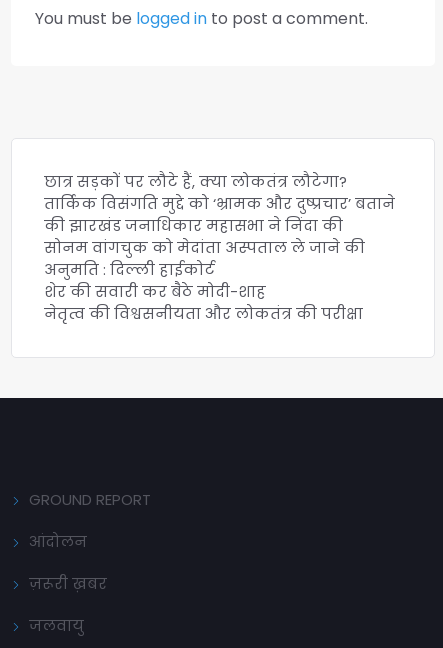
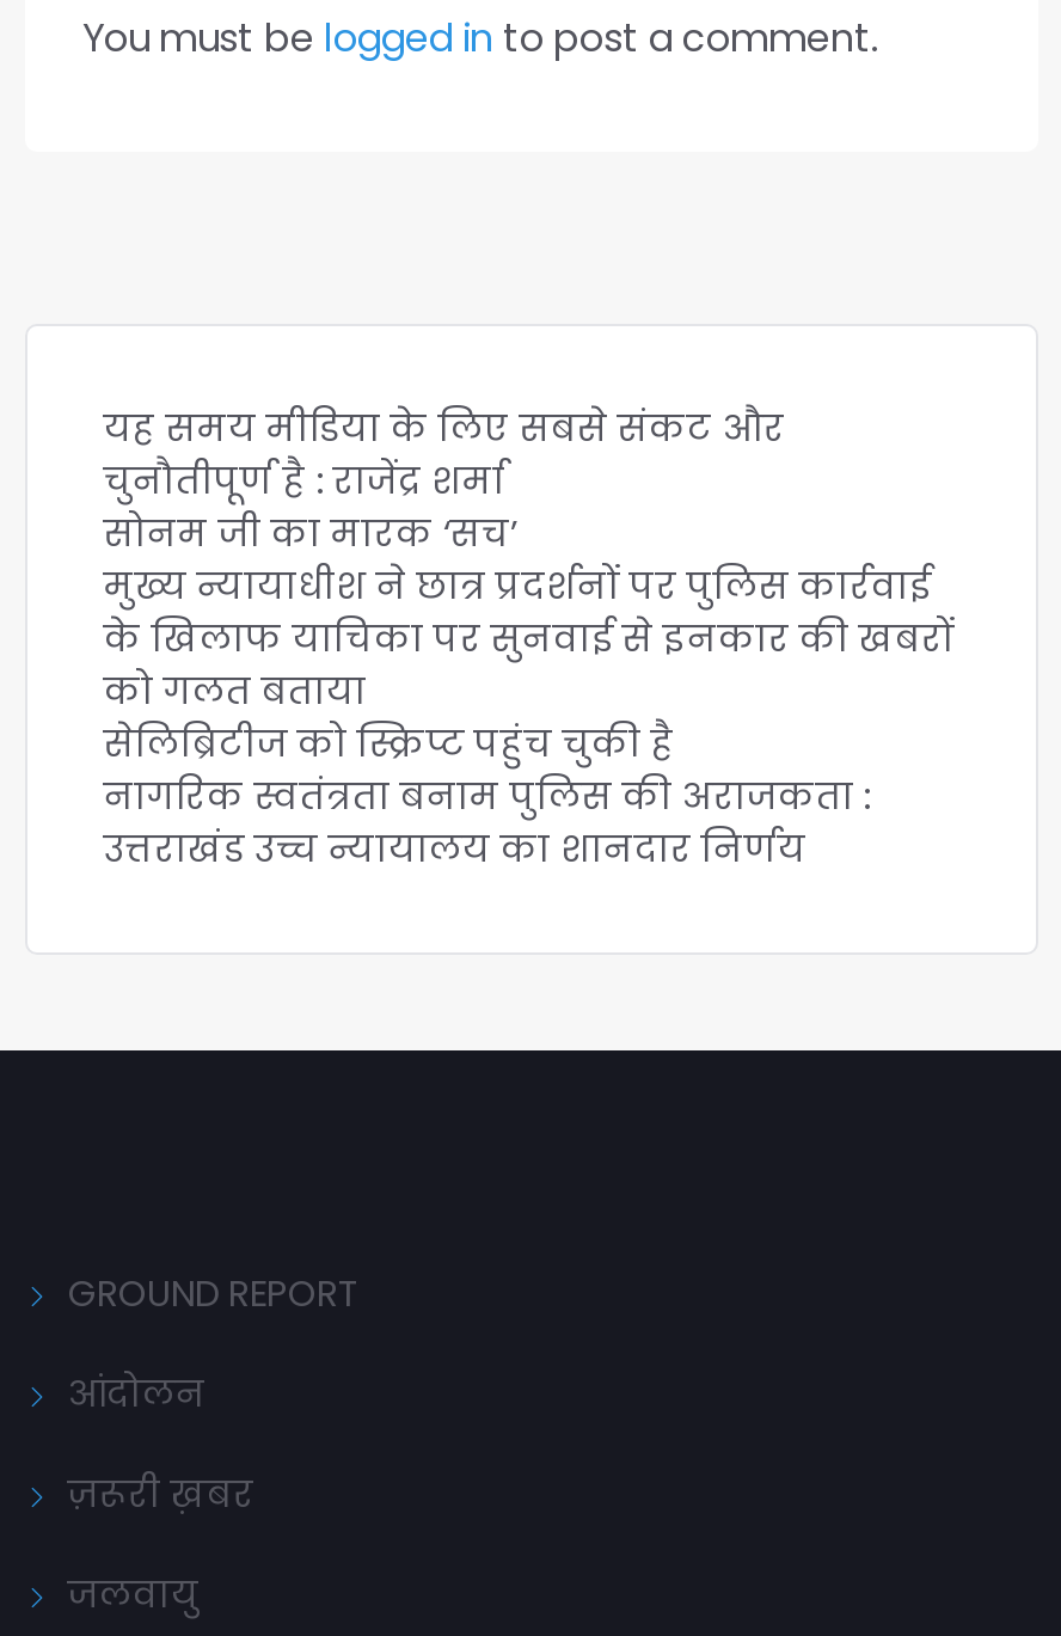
[44,171,395,324] छात्र सड़कों पर लौटे हैं, क्या लोकतंत्र लौटेगा? | तार्किक विसंगति मुद्दे को ‘भ्रामक और दुष्प्रचार’ बताने | की झारखंड जनाधिकार महासभा ने निंदा की | सोनम वांगचुक को मेदांता अस्पताल ले जाने की | अनुमति : दिल्ली हाईकोर्ट | शेर की सवारी कर बैठे मोदी-शाह | नेतृत्व की विश्वसनीयता और लोकतंत्र की परीक्षा -> [104,403,955,874] यह समय मीडिया के लिए सबसे संकट और | चुनौतीपूर्ण है : राजेंद्र शर्मा | सोनम जी का मारक ‘सच’ | मुख्य न्यायाधीश ने छात्र प्रदर्शनों पर पुलिस कार्रवाई | के खिलाफ याचिका पर सुनवाई से इनकार की खबरों | को गलत बताया | सेलिब्रिटीज को स्क्रिप्ट पहुंच चुकी है | नागरिक स्वतंत्रता बनाम पुलिस की अराजकता : | उत्तराखंड उच्च न्यायालय का शानदार निर्णय

